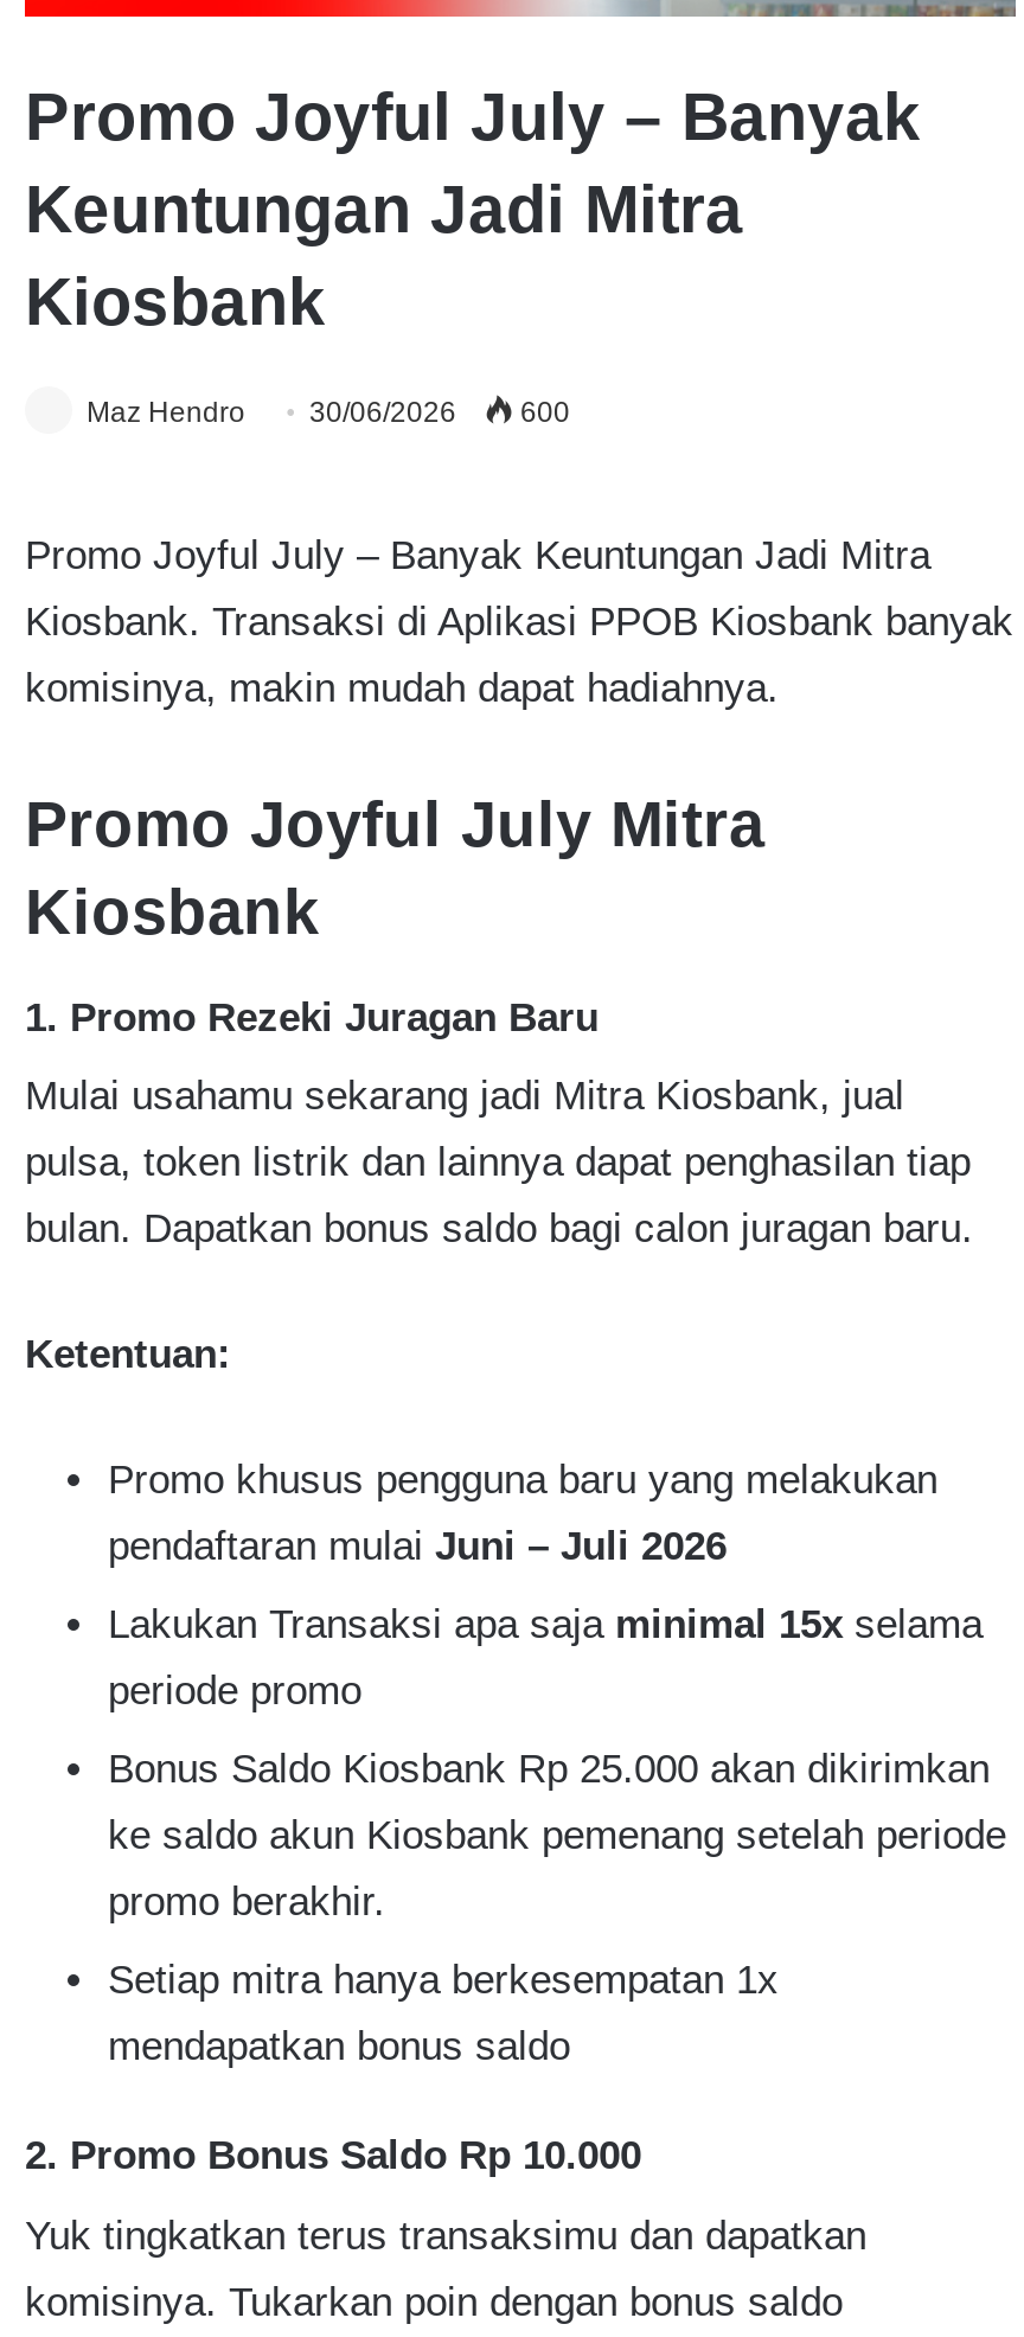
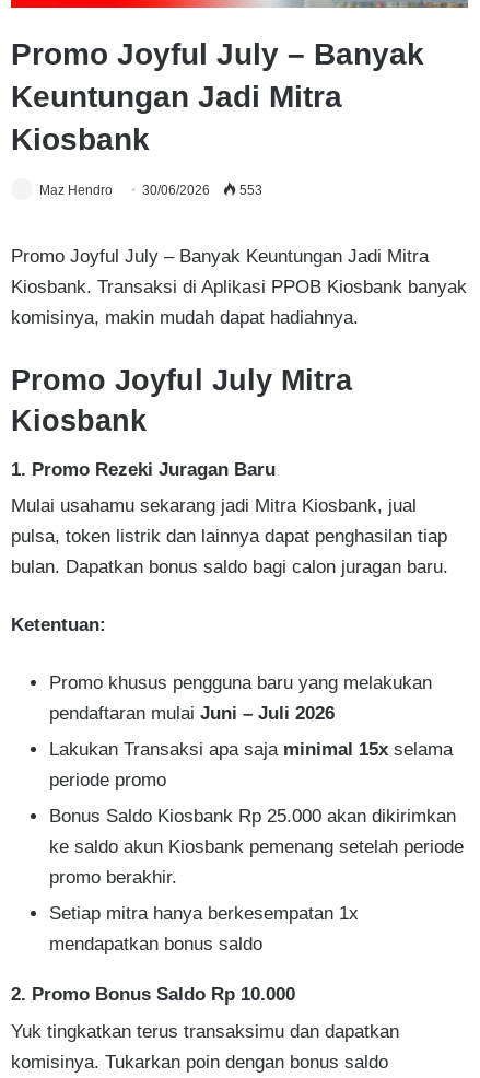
[87,397,570,430] Maz Hendro 30/06/2026 600 -> [39,183,262,198] Maz Hendro 30/06/2026 553

